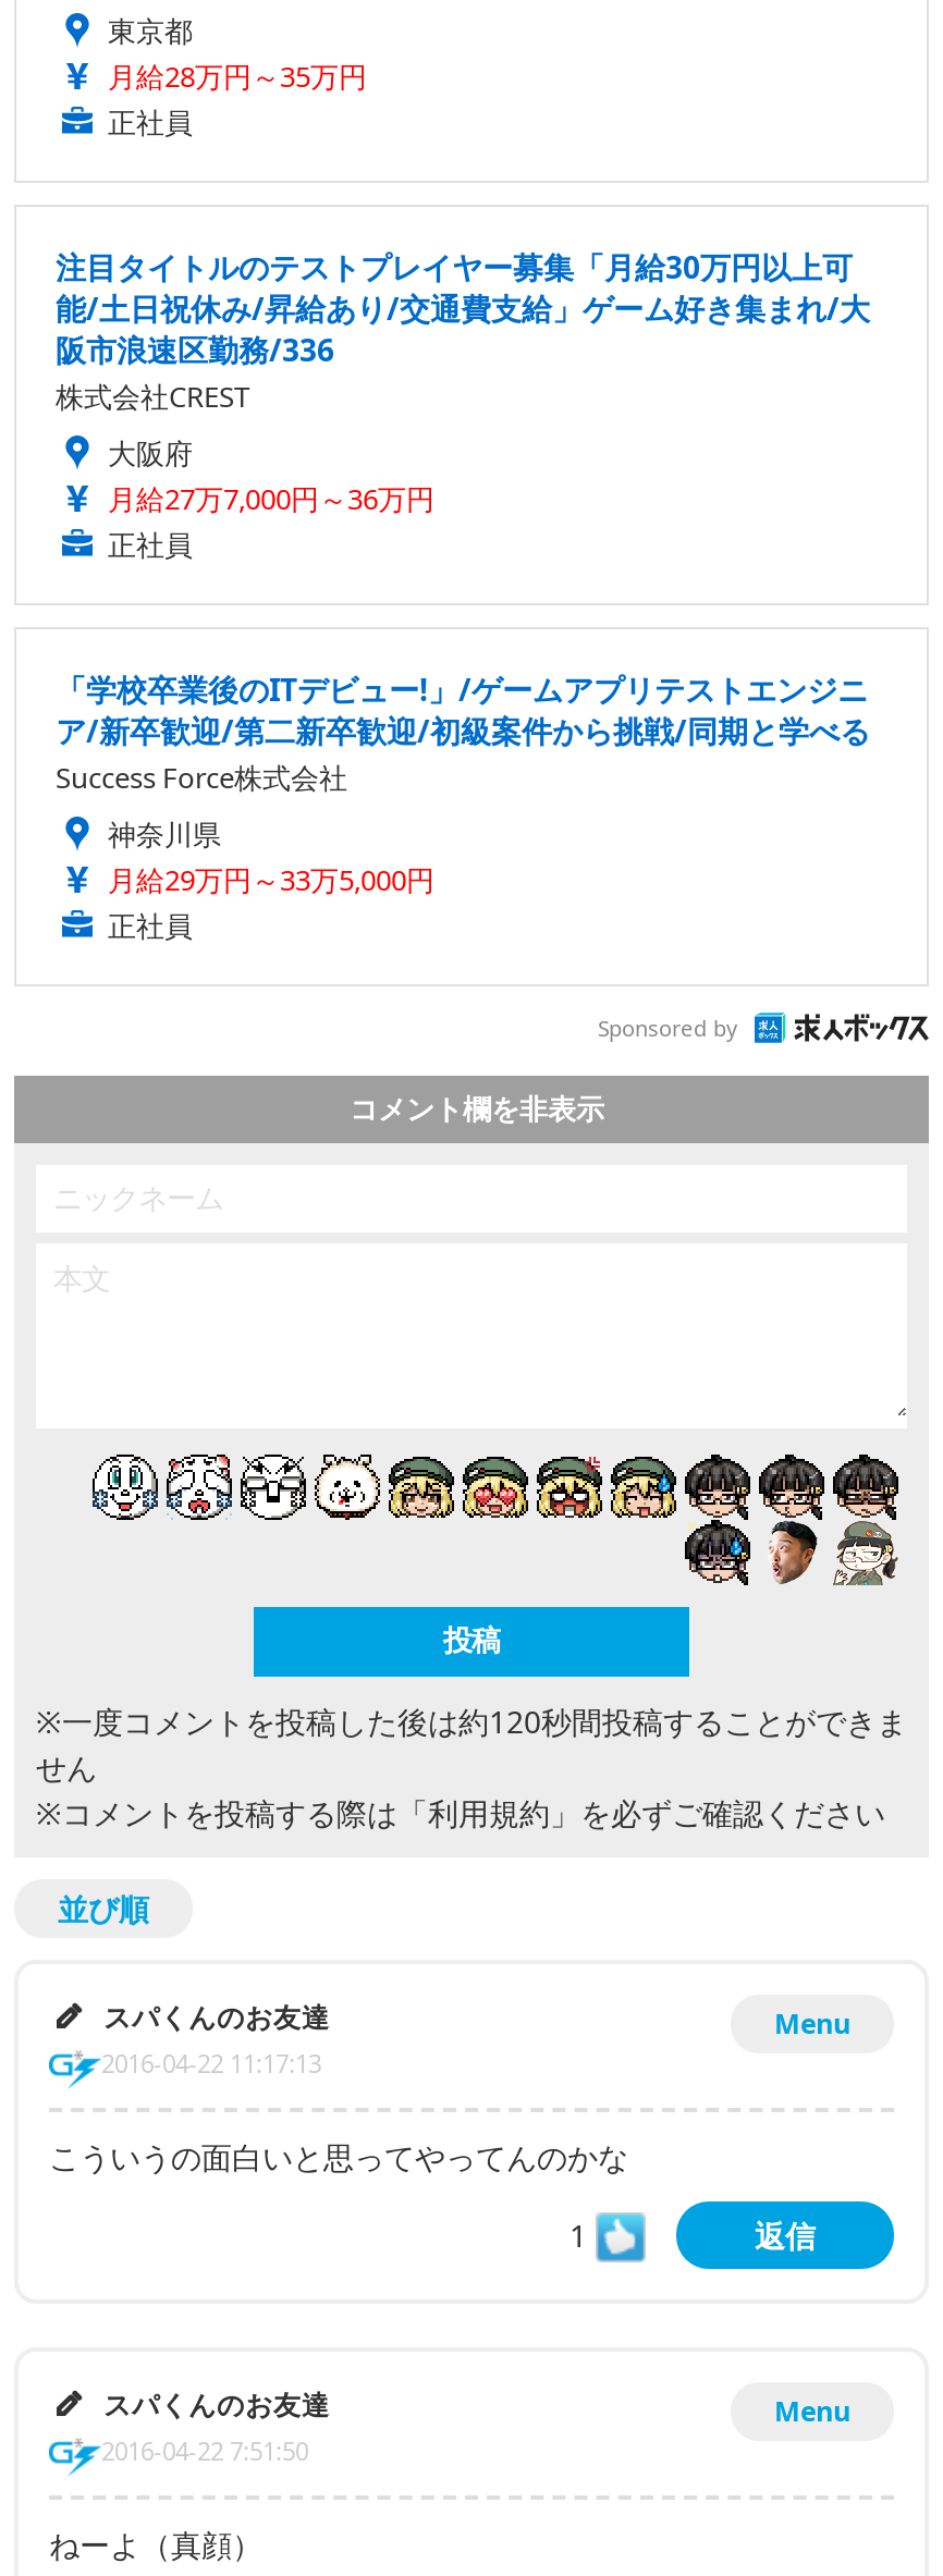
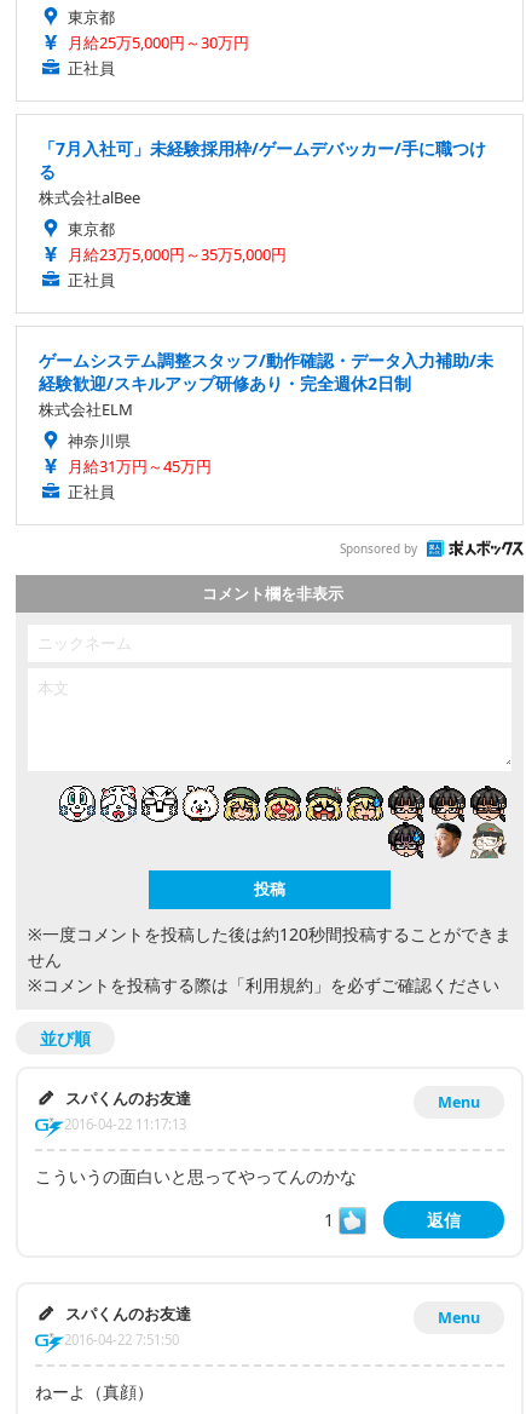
[108,56,367,95] 月給28万円～35万円 -> [68,31,249,53] 月給25万5,000円～30万円
[56,245,870,517] 注目タイトルのテストプレイヤー募集「月給30万円以上可 | 能/土日祝休み/昇給あり/交通費支給」ゲーム好き集まれ/大 | 阪市浪速区勤務/336 | 株式会社CREST | 大阪府 | 月給27万7,000円～36万円 -> [39,136,486,265] 「7月入社可」未経験採用枠/ゲームデバッカー/手に職つけ | る | 株式会社alBee | 東京都 | 月給23万5,000円～35万5,000円
[56,667,870,796] 「学校卒業後のITデビュー!」/ゲームアプリテストエンジニ | ア/新卒歓迎/第二新卒歓迎/初級案件から挑戦/同期と学べる | Success Force株式会社 -> [39,348,493,419] ゲームシステム調整スタッフ/動作確認・データ入力補助/未 | 経験歓迎/スキルアップ研修あり・完全週休2日制 | 株式会社ELM
[108,859,434,898] 月給29万円～33万5,000円 -> [68,455,212,476] 月給31万円～45万円

